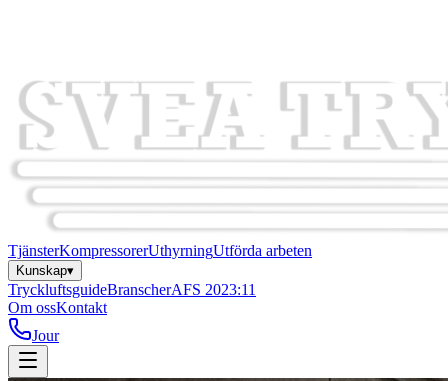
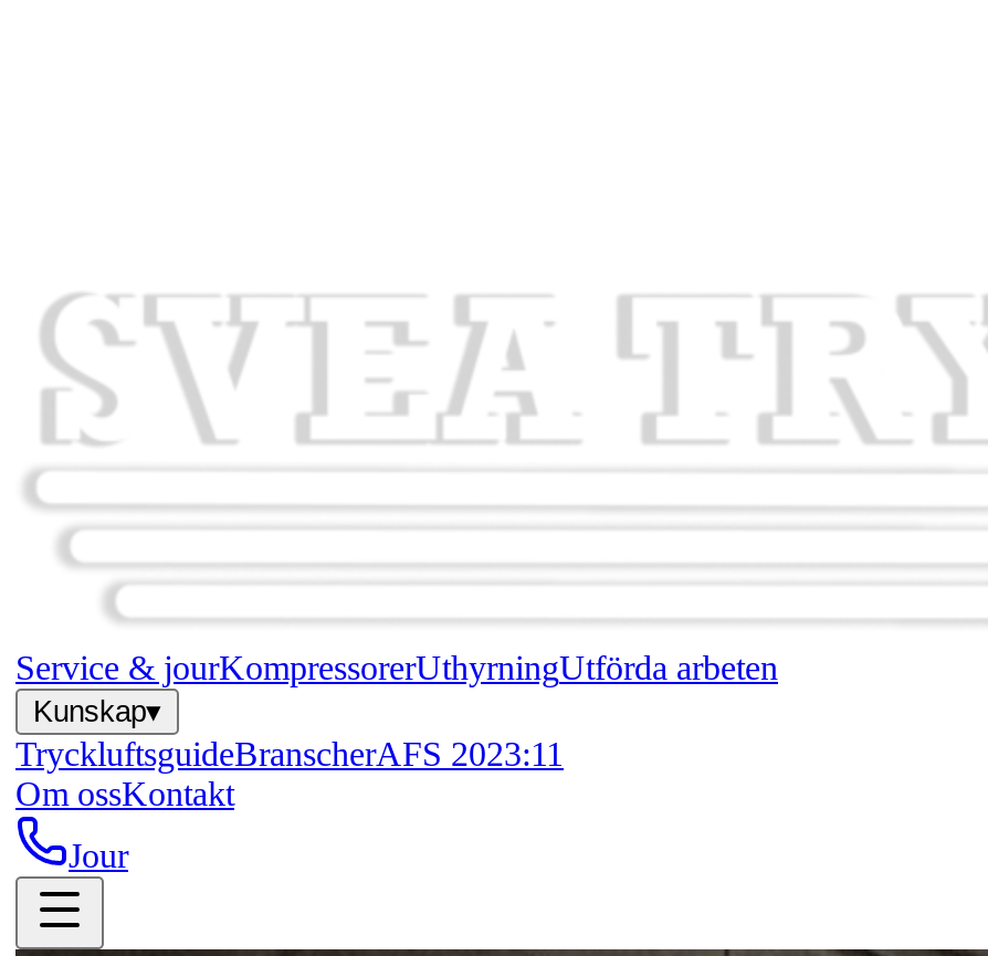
[8,242,312,259] TjänsterKompressorerUthyrningUtförda arbeten -> [15,649,778,686] Service & jourKompressorerUthyrningUtförda arbeten

